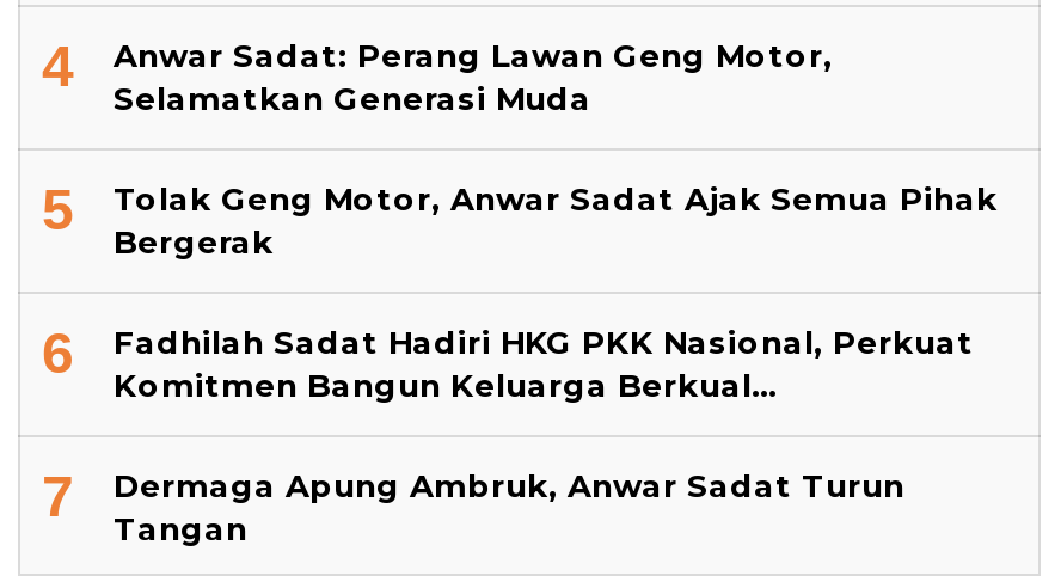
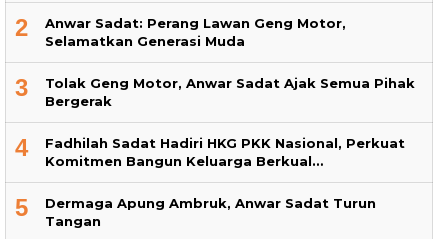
[42,34,833,118] 4 Anwar Sadat: Perang Lawan Geng Motor, Selamatkan Generasi Muda -> [15,14,346,49] 2 Anwar Sadat: Perang Lawan Geng Motor, Selamatkan Generasi Muda
[42,178,998,261] 5 Tolak Geng Motor, Anwar Sadat Ajak Semua Pihak Bergerak -> [15,74,415,109] 3 Tolak Geng Motor, Anwar Sadat Ajak Semua Pihak Bergerak
[42,321,974,405] 6 Fadhilah Sadat Hadiri HKG PKK Nasional, Perkuat Komitmen Bangun Keluarga Berkual… -> [15,134,405,169] 4 Fadhilah Sadat Hadiri HKG PKK Nasional, Perkuat Komitmen Bangun Keluarga Berkual…
[42,464,904,548] 7 Dermaga Apung Ambruk, Anwar Sadat Turun Tangan -> [15,194,376,229] 5 Dermaga Apung Ambruk, Anwar Sadat Turun Tangan

